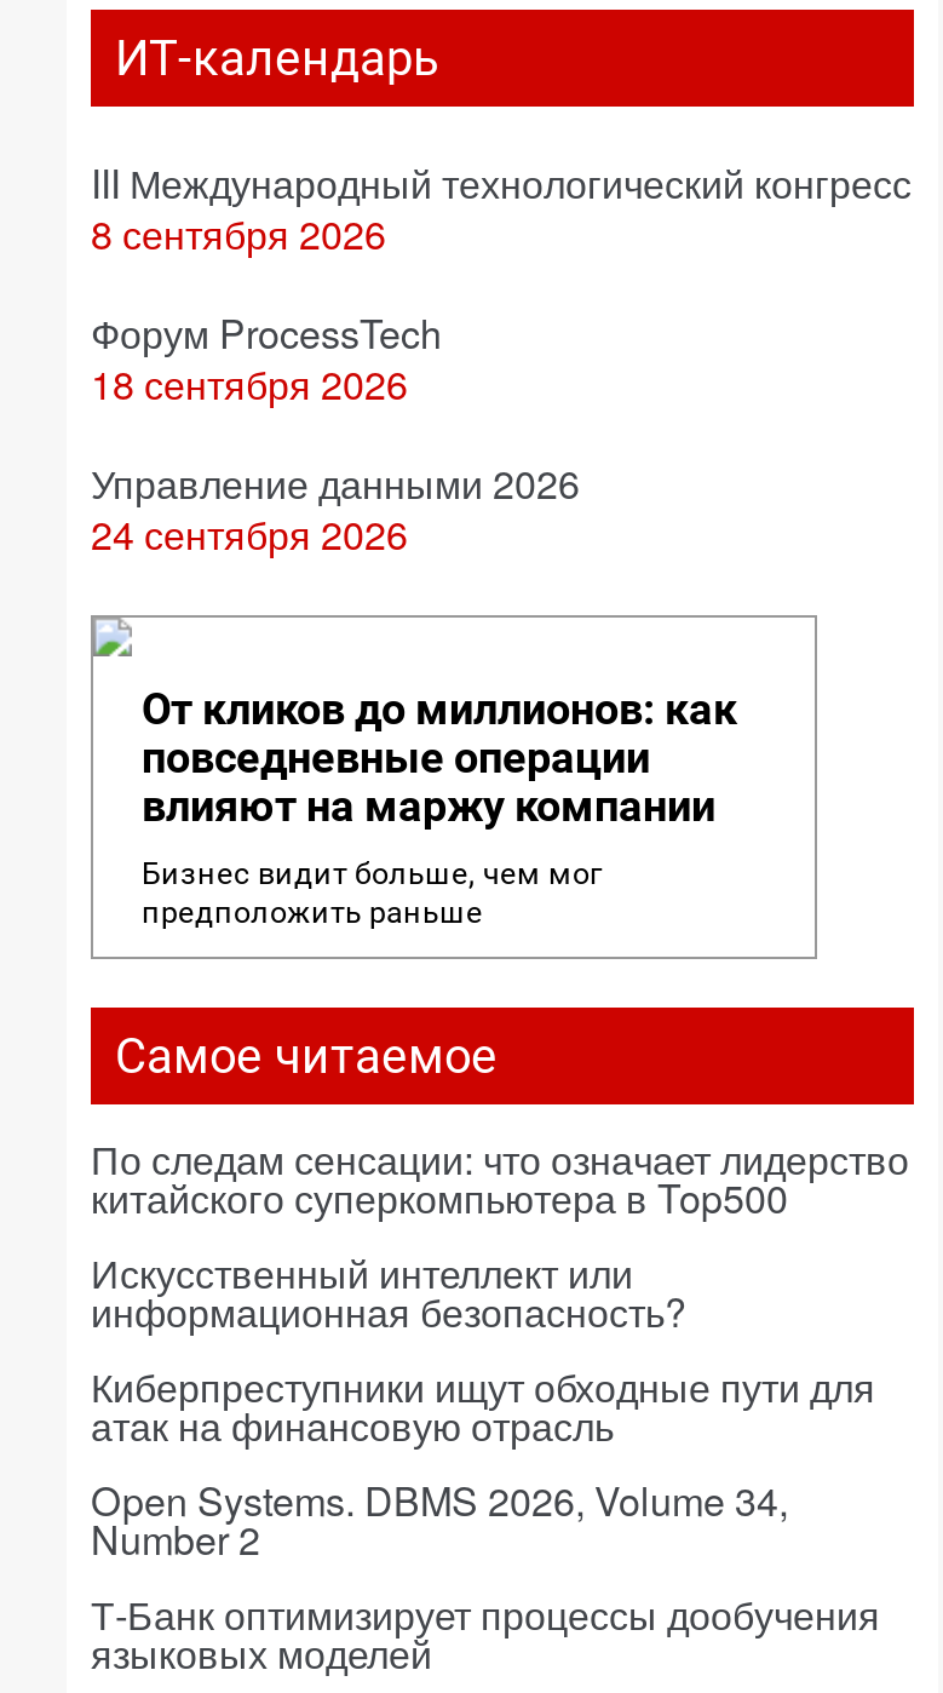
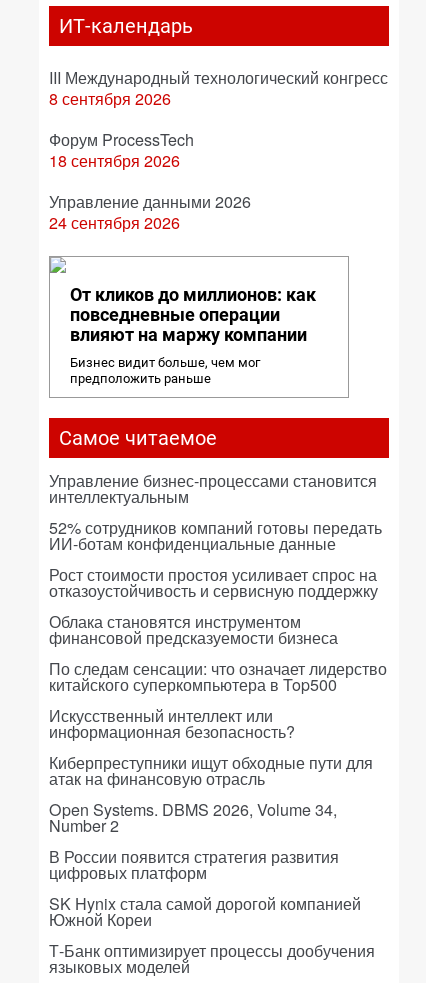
none -> [49,469,382,649] Управление бизнес-процессами становится | интеллектуальным | 52% сотрудников компаний готовы передать | ИИ-ботам конфиденциальные данные | Рост стоимости простоя усиливает спрос на | отказоустойчивость и сервисную поддержку | Облака становятся инструментом | финансовой предсказуемости бизнеса
none -> [49,845,361,931] В России появится стратегия развития | цифровых платформ | SK Hynix стала самой дорогой компанией | Южной Кореи

